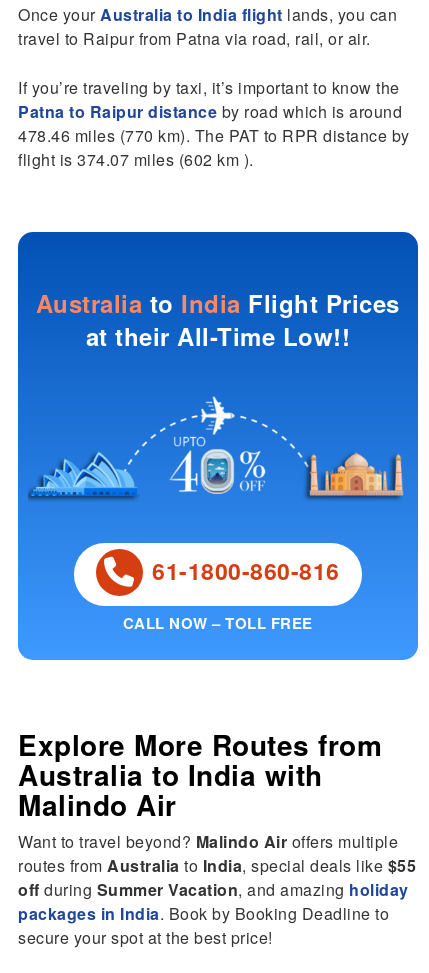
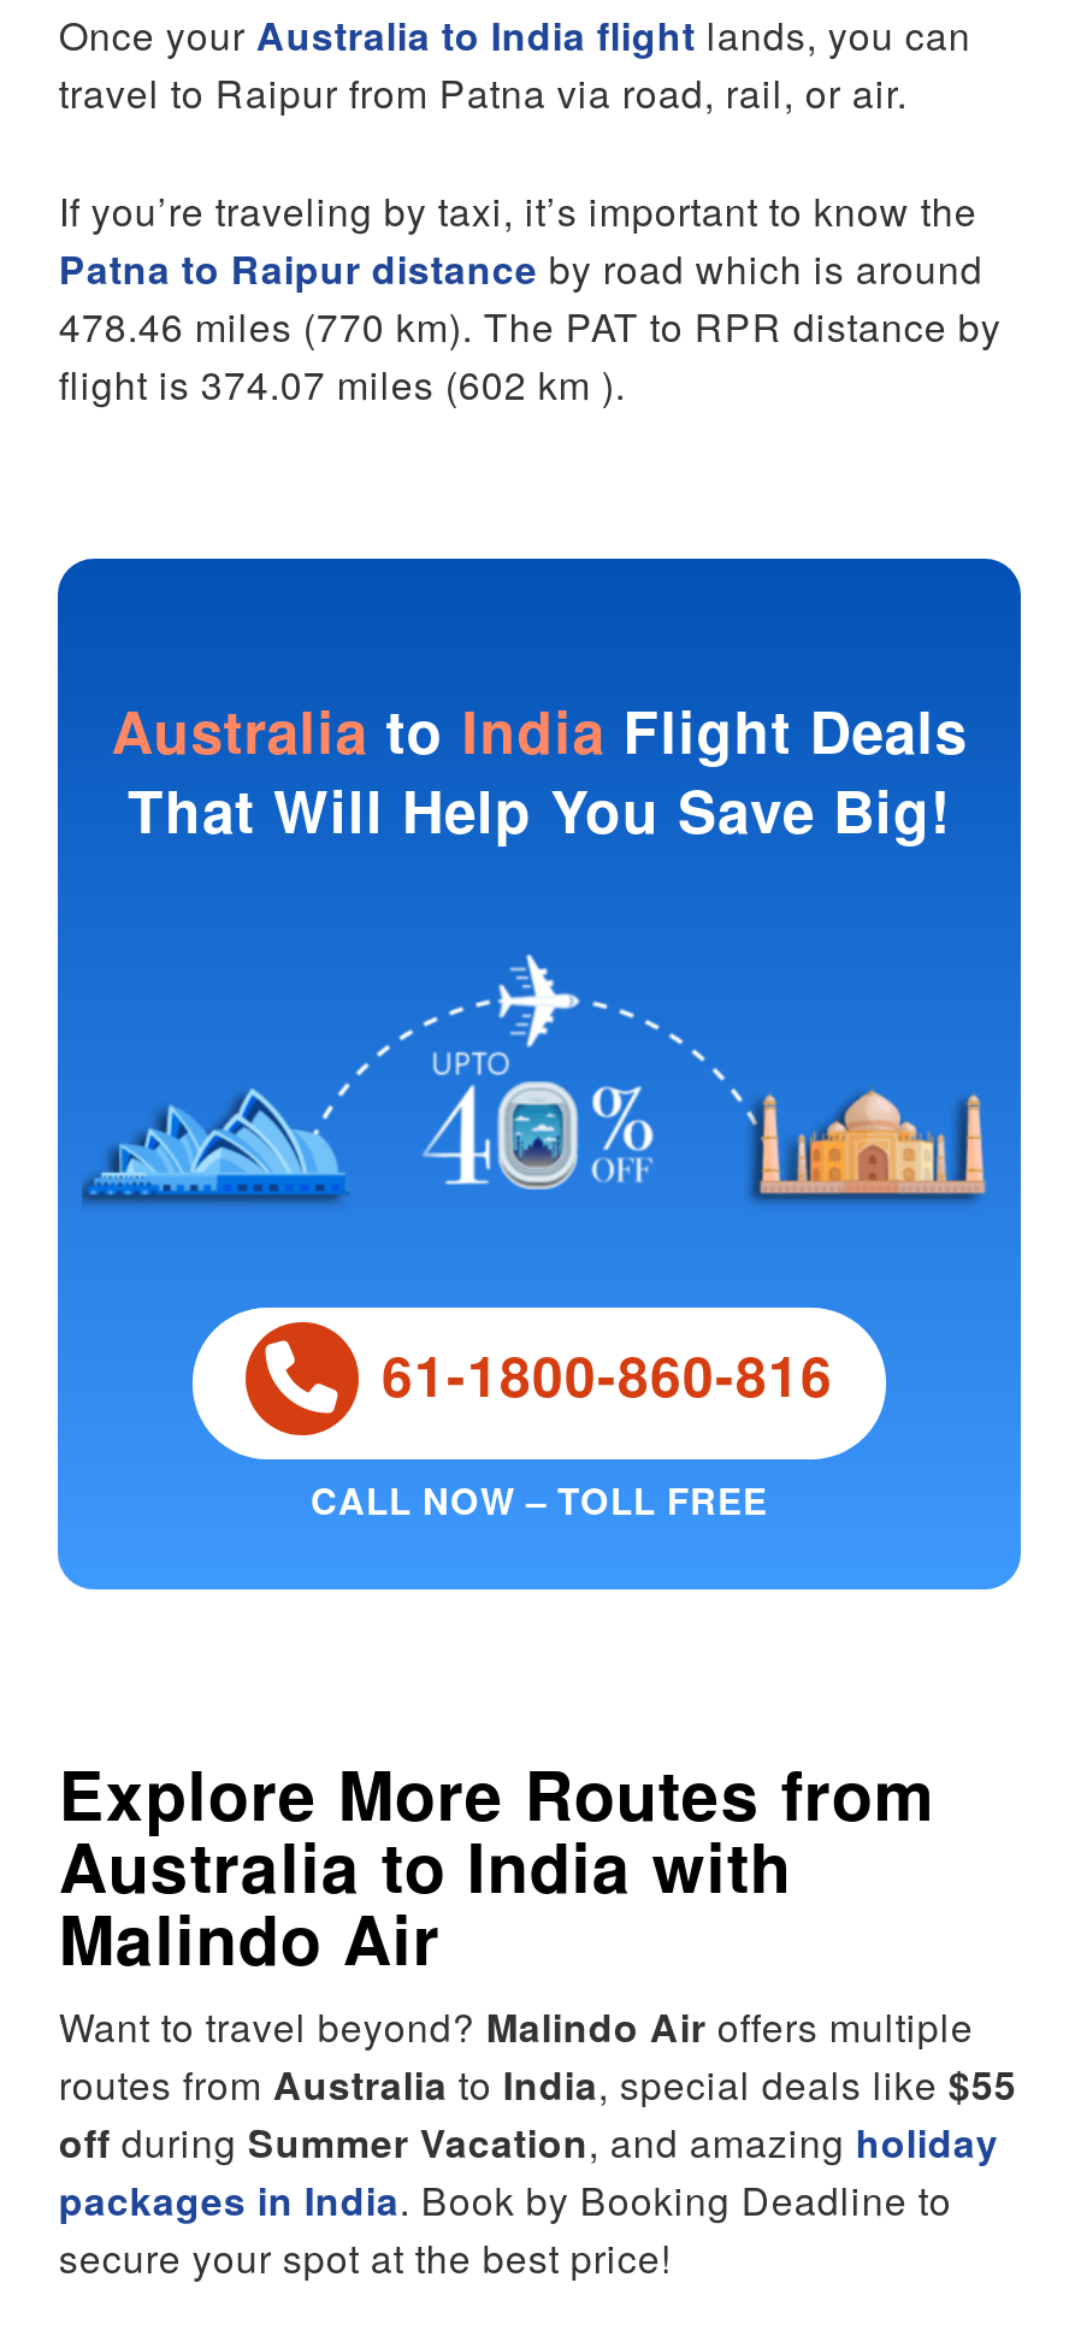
[36,286,400,353] Australia to India Flight Prices | at their All-Time Low!! -> [111,689,967,850] Australia to India Flight Deals | That Will Help You Save Big!

